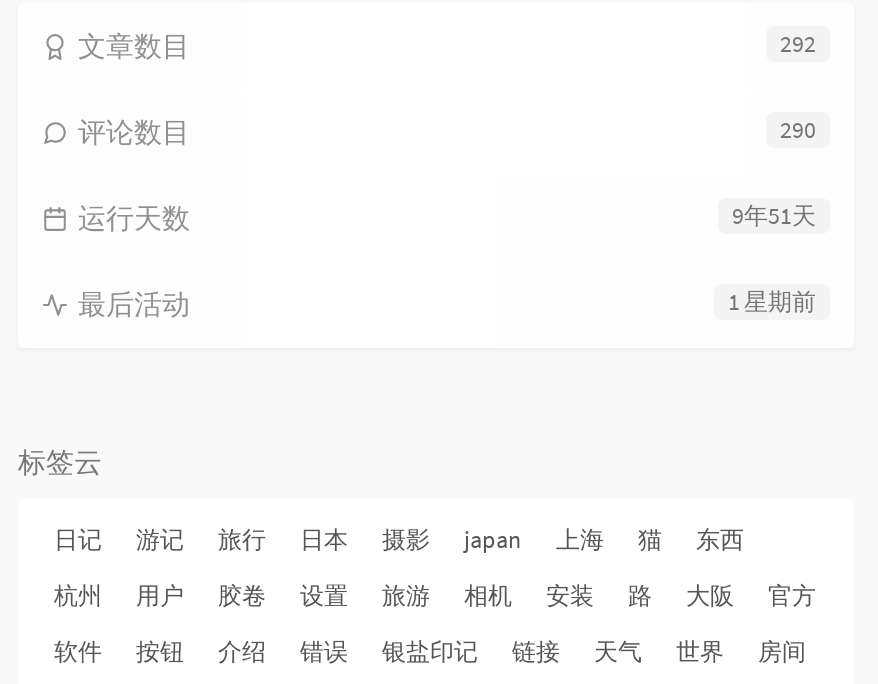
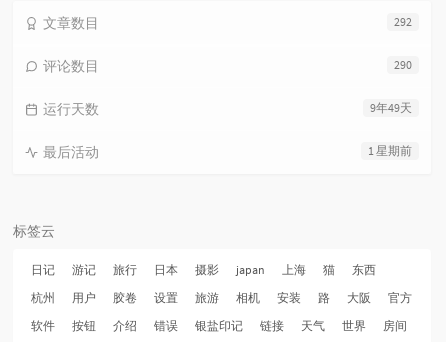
[732,200,816,230] 9年51天 -> [370,100,412,115] 9年49天

